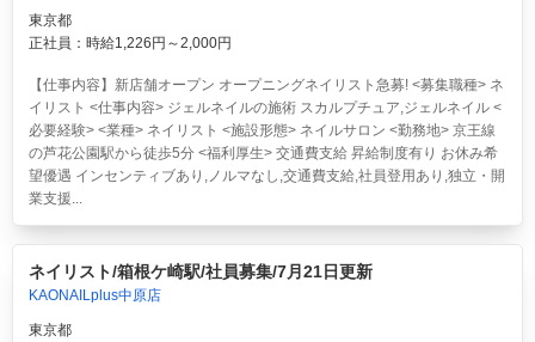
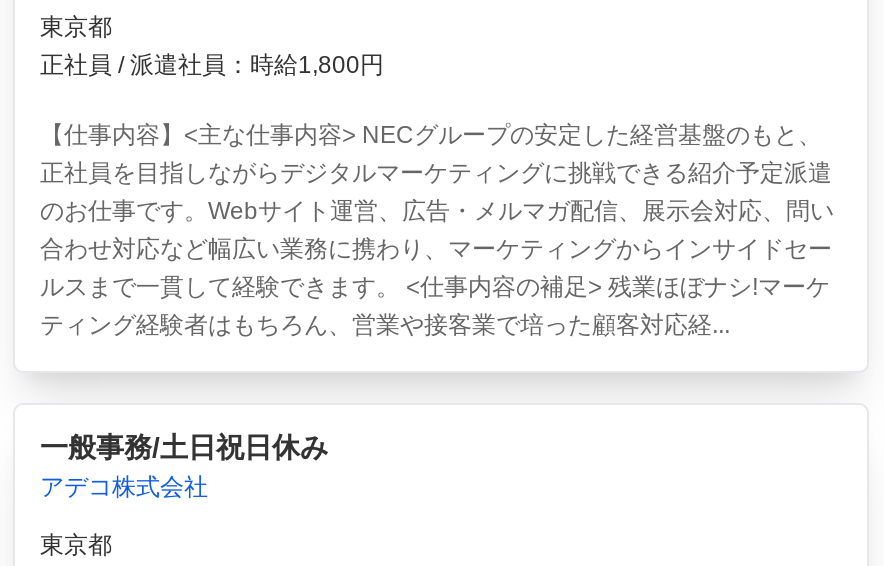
[28,34,231,51] 正社員：時給1,226円～2,000円 -> [40,52,384,80] 正社員 / 派遣社員：時給1,800円
[28,76,505,207] 【仕事内容】新店舗オープン オープニングネイリスト急募! <募集職種> ネ | イリスト <仕事内容> ジェルネイルの施術 スカルプチュア,ジェルネイル < | 必要経験> <業種> ネイリスト <施設形態> ネイルサロン <勤務地> 京王線 | の芦花公園駅から徒歩5分 <福利厚生> 交通費支給 昇給制度有り お休み希 | 望優遇 インセンティブあり,ノルマなし,交通費支給,社員登用あり,独立・開 | 業支援... -> [40,122,834,340] 【仕事内容】<主な仕事内容> NECグループの安定した経営基盤のもと、 | 正社員を目指しながらデジタルマーケティングに挑戦できる紹介予定派遣 | のお仕事です。Webサイト運営、広告・メルマガ配信、展示会対応、問い | 合わせ対応など幅広い業務に携わり、マーケティングからインサイドセー | ルスまで一貫して経験できます。 <仕事内容の補足> 残業ほぼナシ!マーケ | ティング経験者はもちろん、営業や接客業で培った顧客対応経...
[28,262,372,303] ネイリスト/箱根ケ崎駅/社員募集/7月21日更新 | KAONAILplus中原店 -> [40,432,328,502] 一般事務/土日祝日休み | アデコ株式会社

